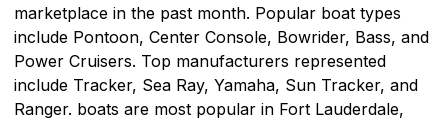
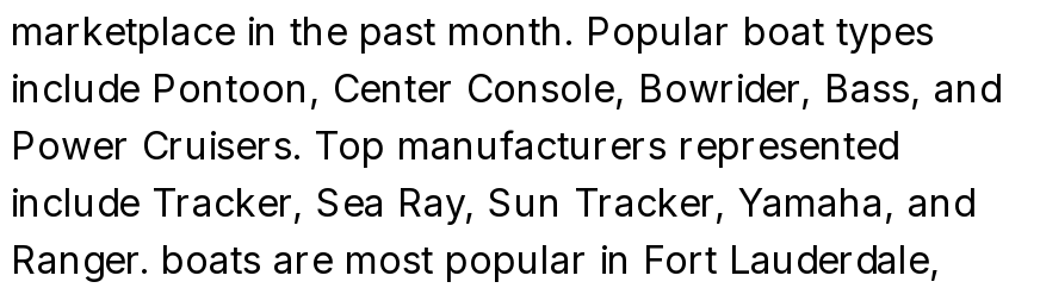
[14,75,418,95] include Tracker, Sea Ray, Yamaha, Sun Tracker, and -> [11,179,974,226] include Tracker, Sea Ray, Sun Tracker, Yamaha, and

